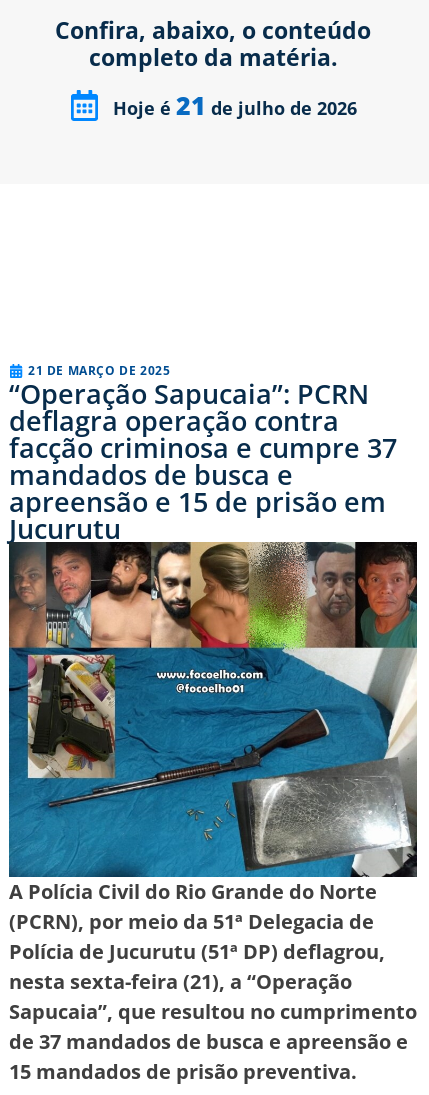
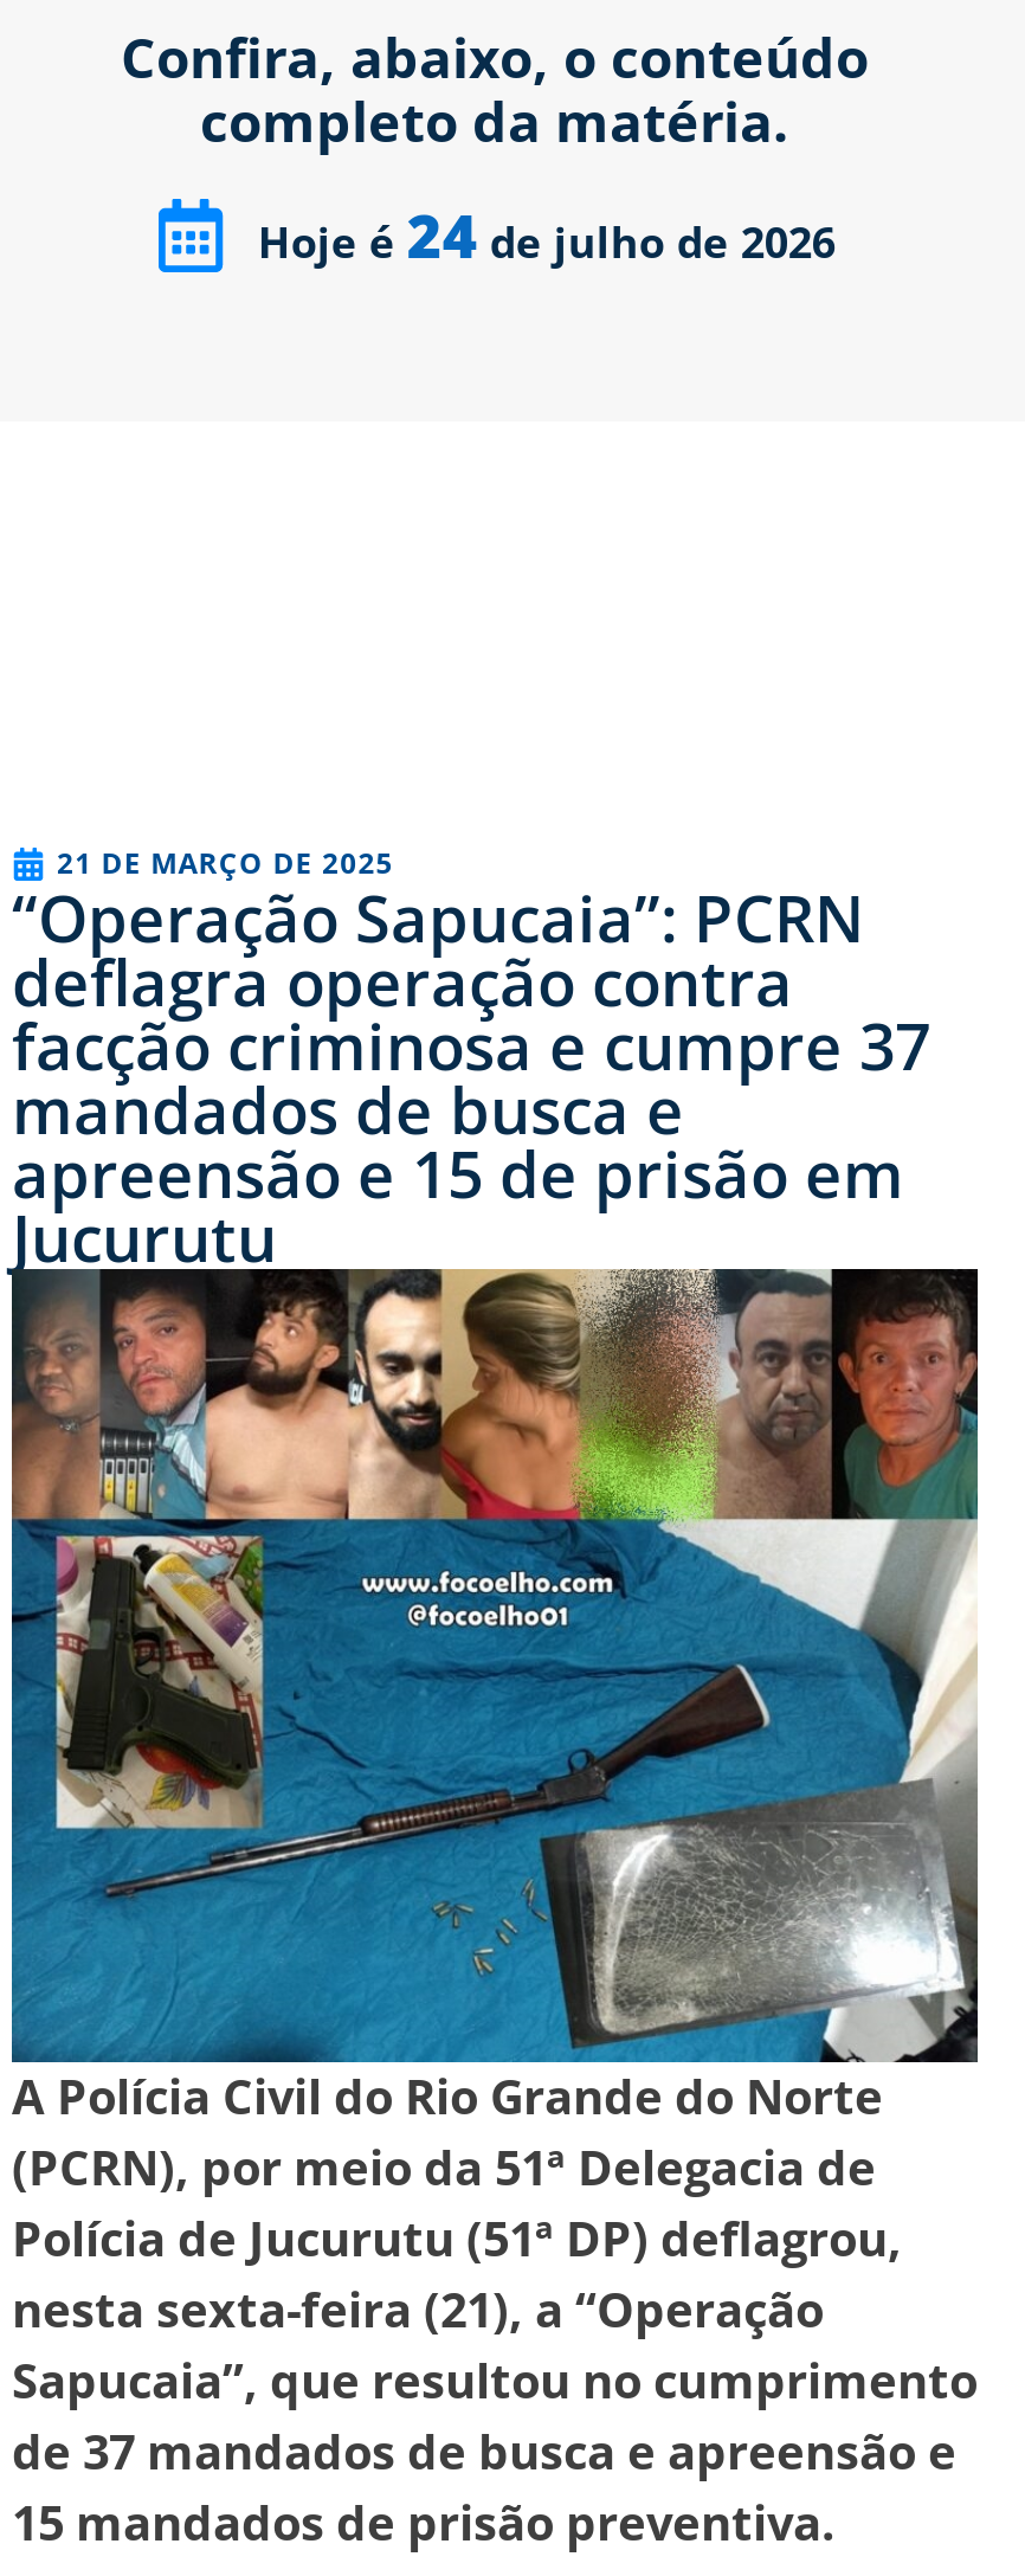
[113,88,357,122] Hoje é 21 de julho de 2026 -> [258,194,835,274] Hoje é 24 de julho de 2026

